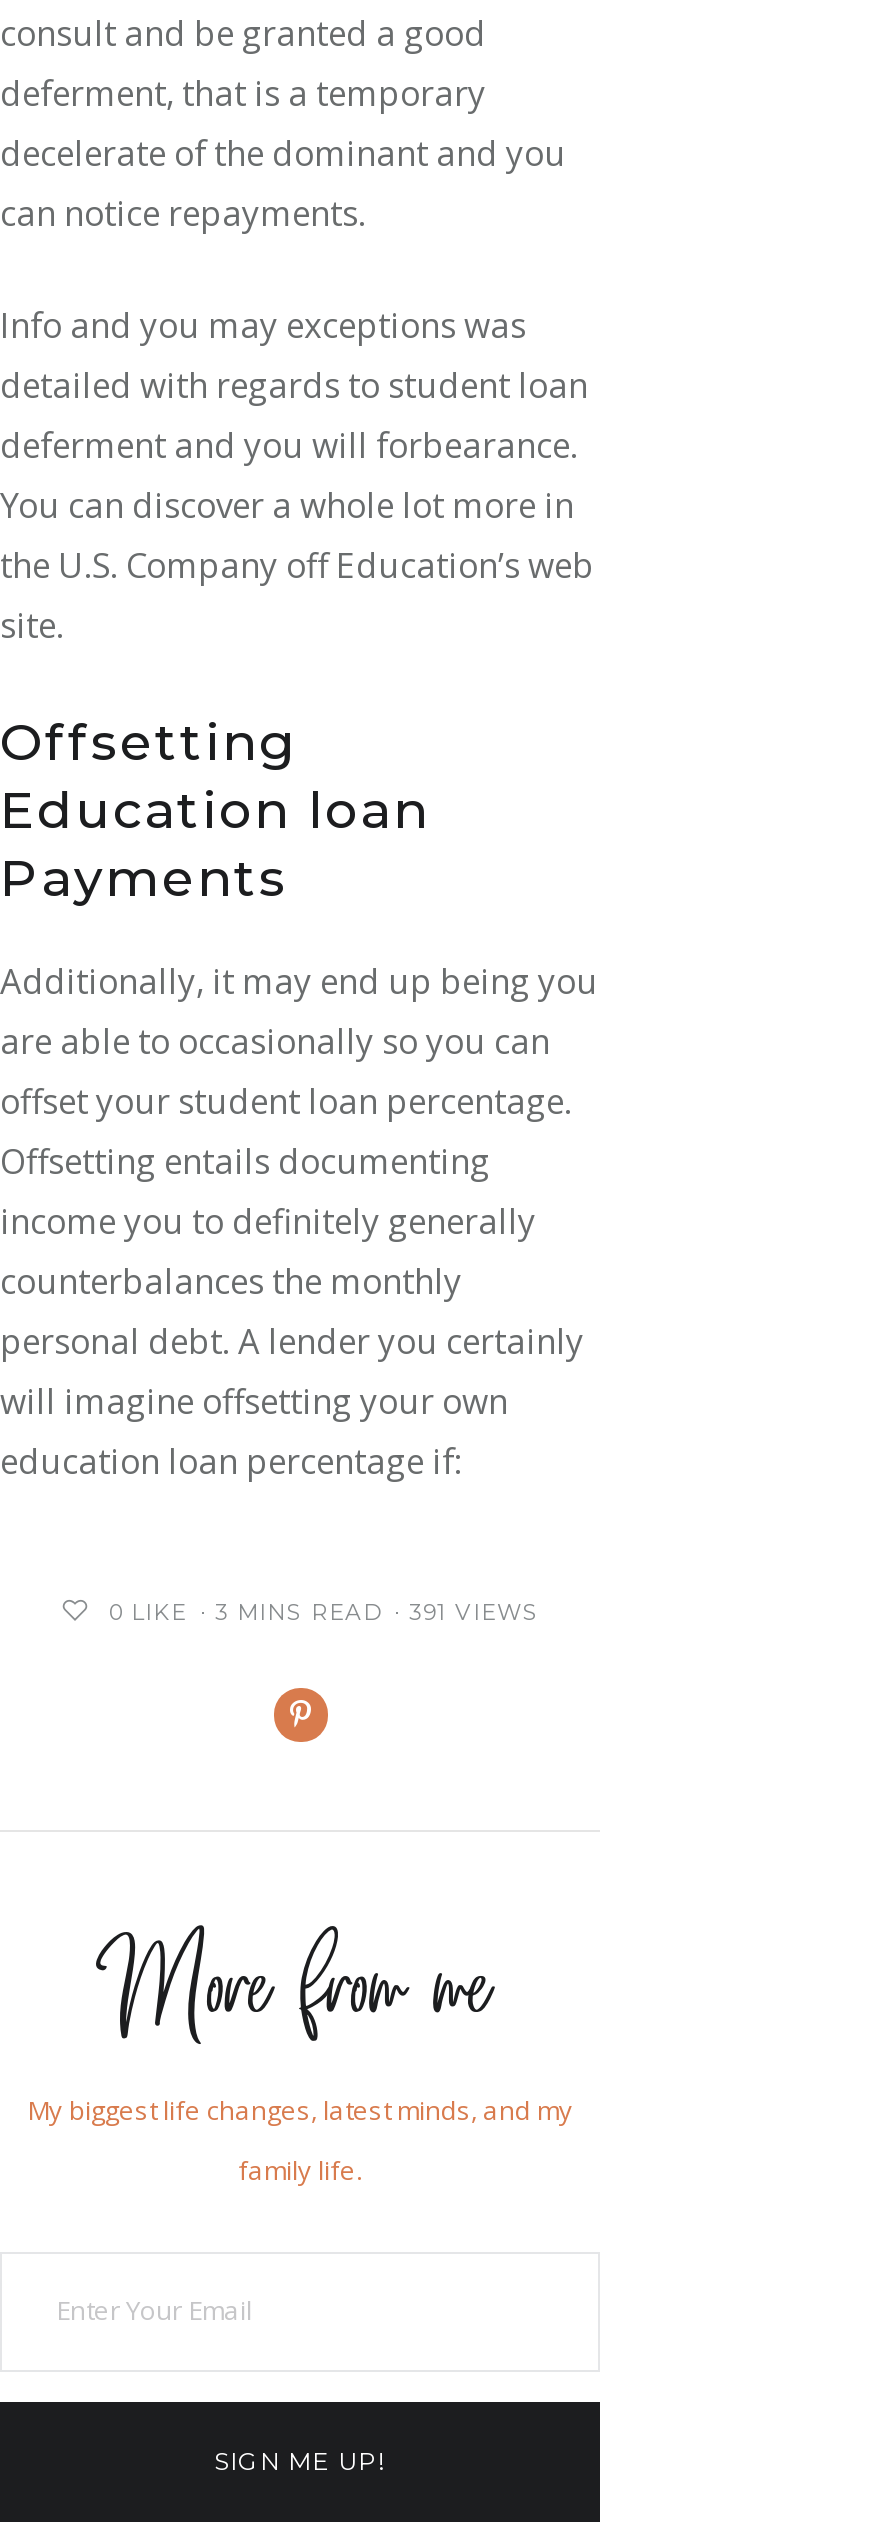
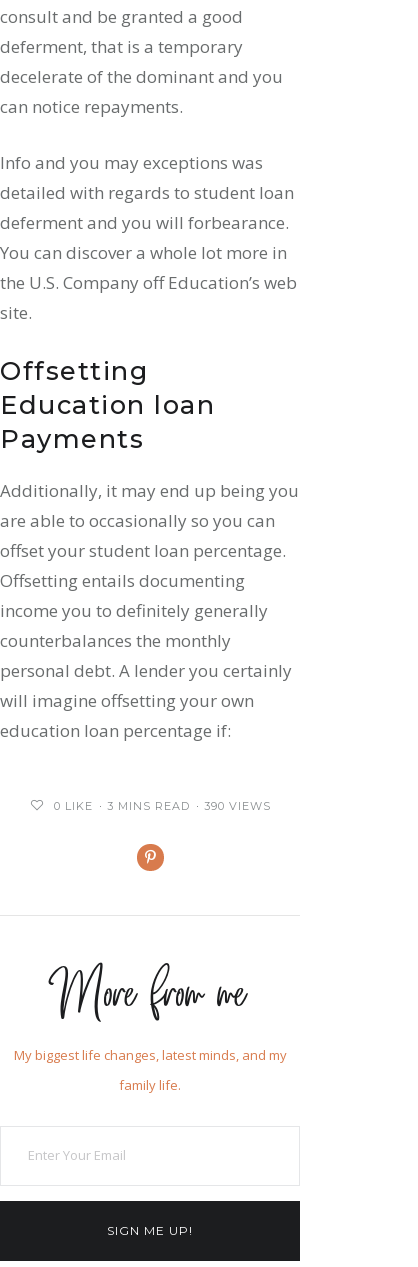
[409,1598,539,1626] 391 VIEWS -> [203,799,270,813] 390 VIEWS

